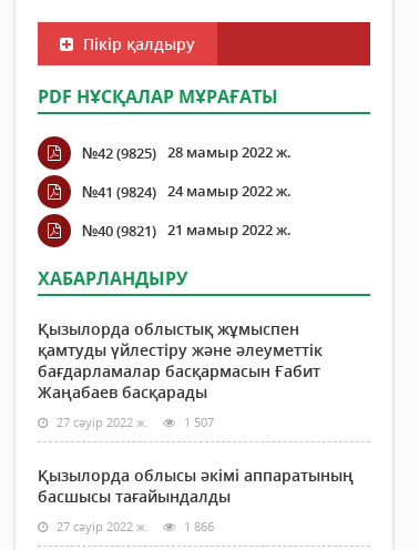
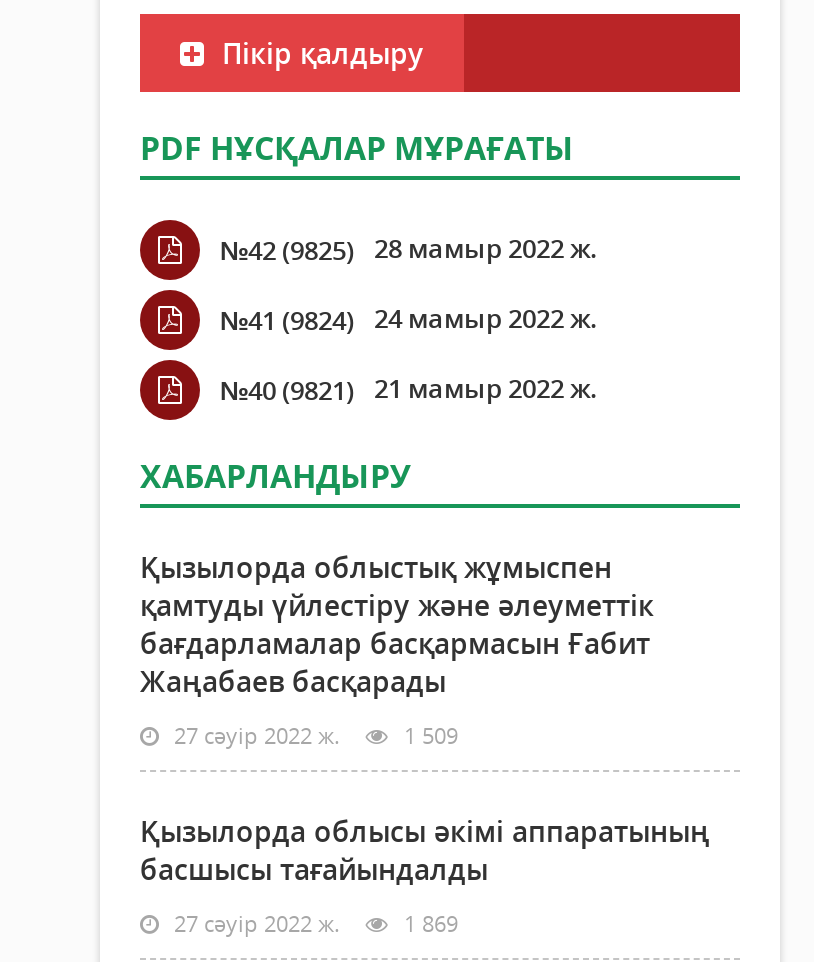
[53,413,214,430] 27 сәуір 2022 ж. 1 507 -> [168,719,458,749] 27 сәуір 2022 ж. 1 509
[53,518,214,534] 27 сәуір 2022 ж. 1 866 -> [168,907,458,937] 27 сәуір 2022 ж. 1 869

